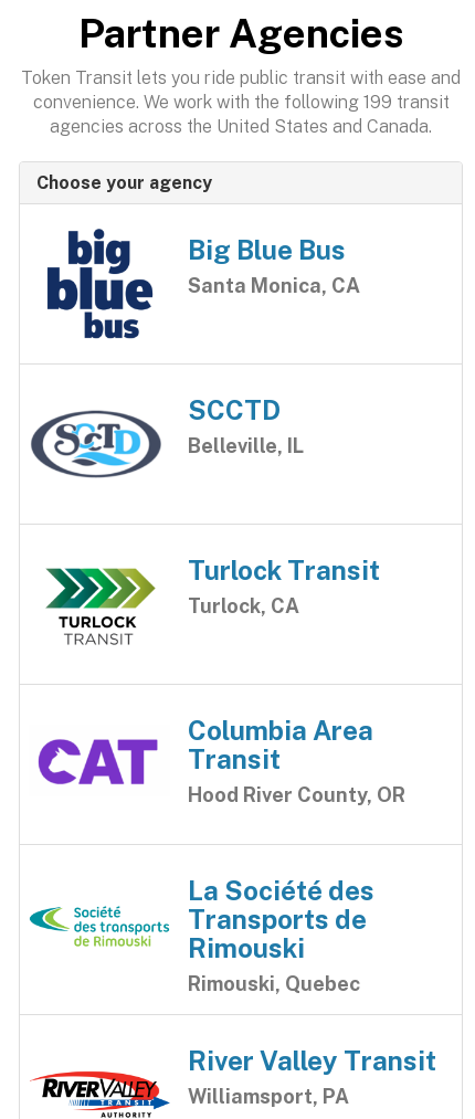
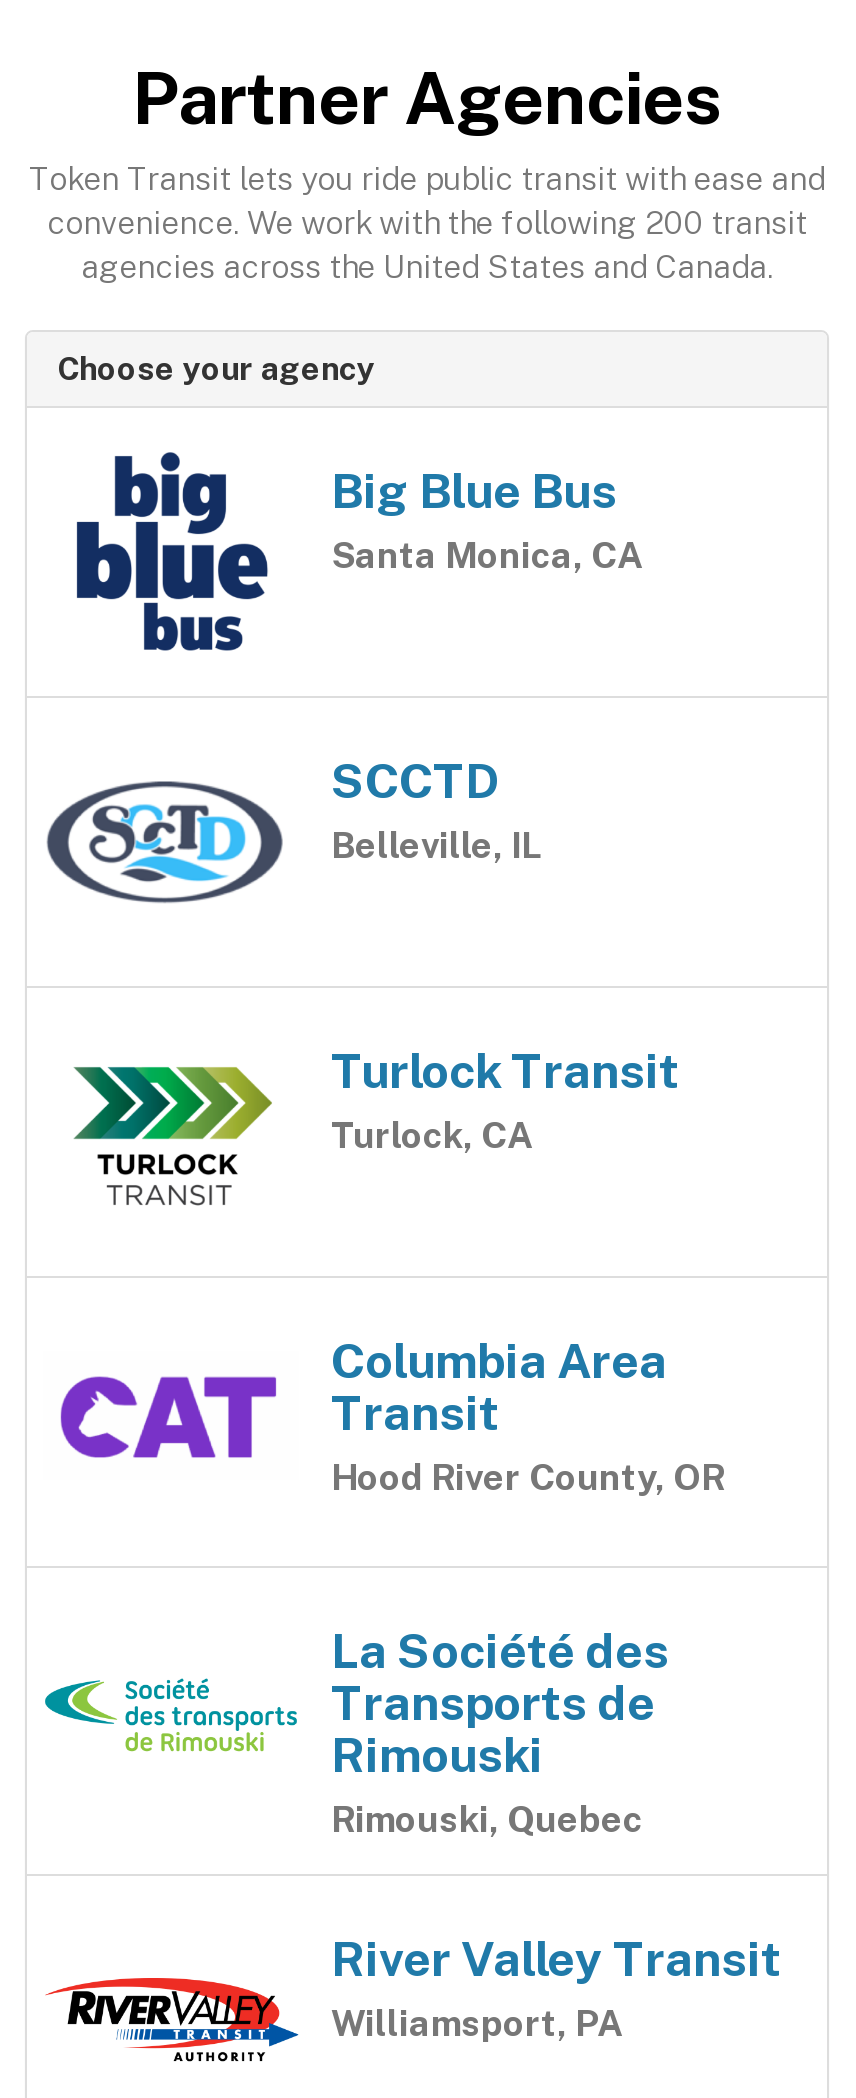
[33,92,449,113] convenience. We work with the following 199 transit -> [47,204,807,242] convenience. We work with the following 200 transit

